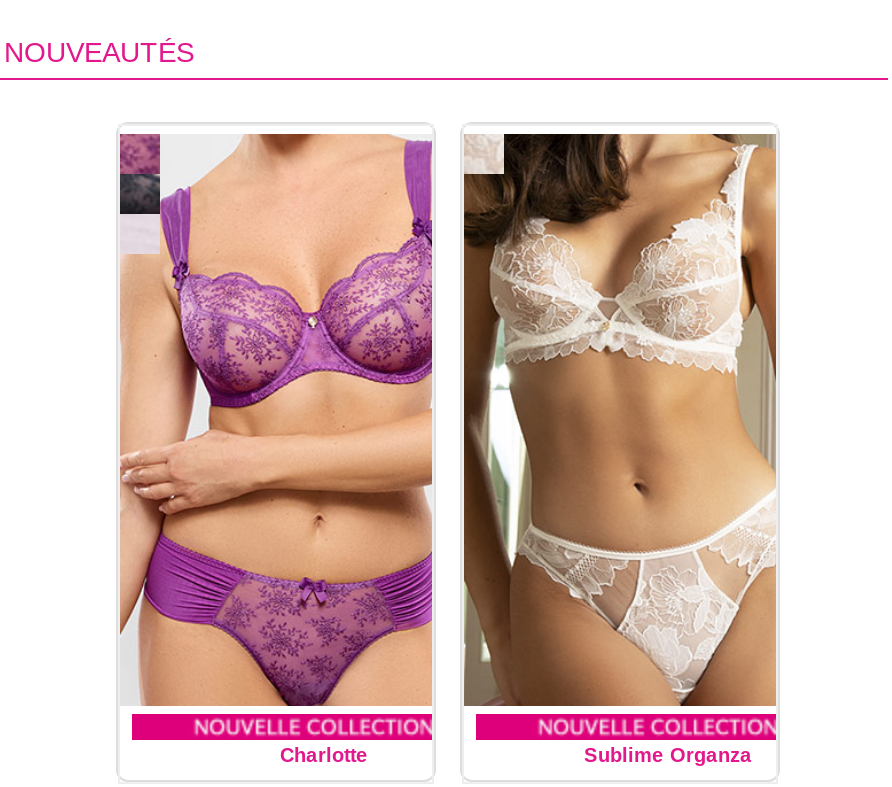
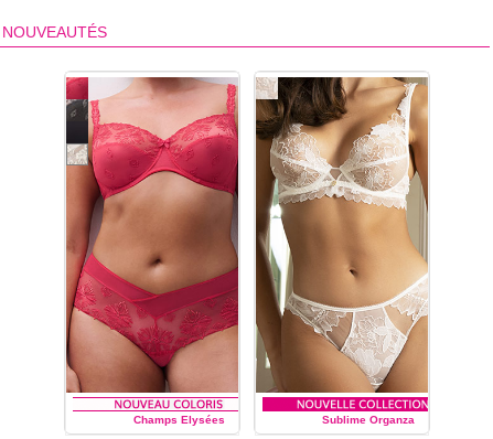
[120,132,434,766] [image] | Charlotte -> [65,77,239,426] [image] | Champs Elysées

